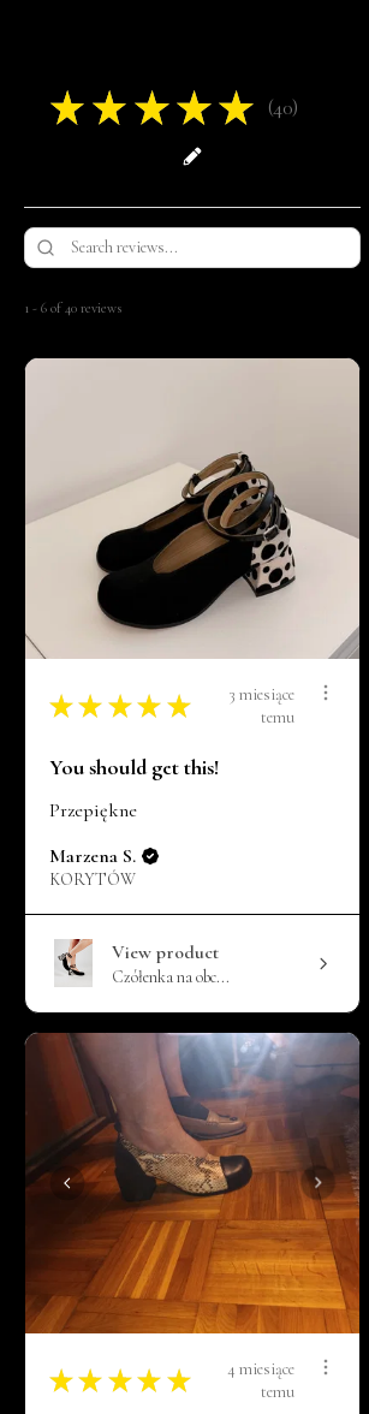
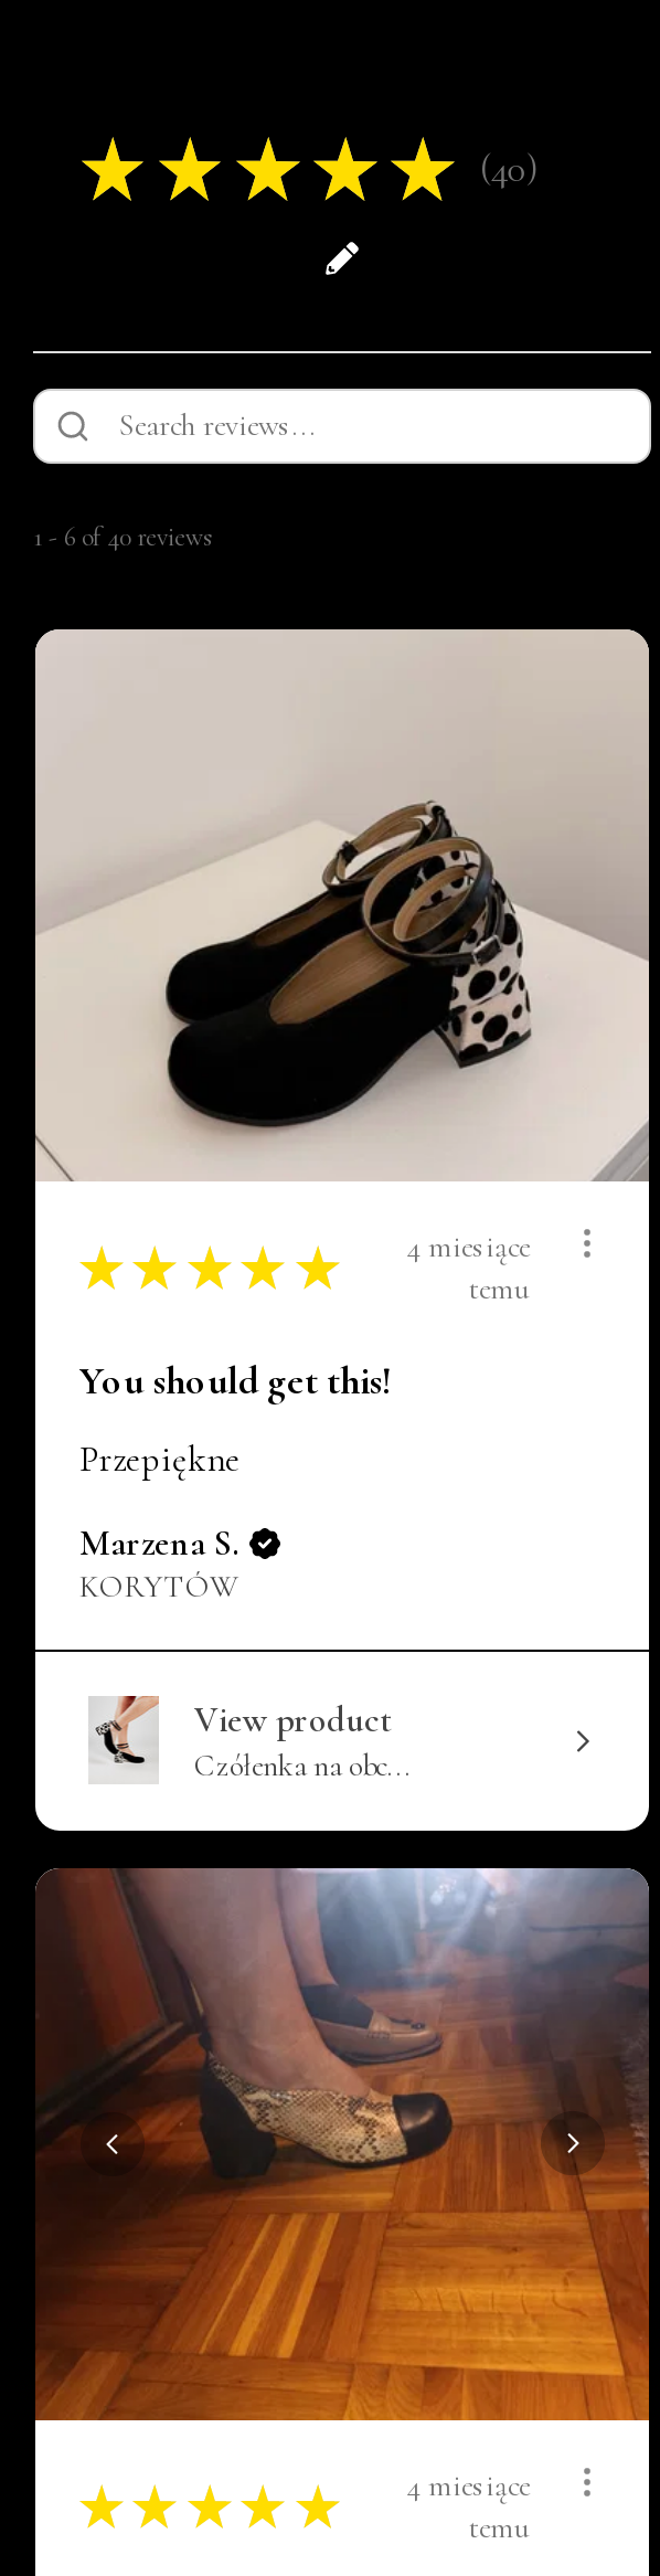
[228,684,294,705] 3 miesiące -> [406,1228,530,1265] 4 miesiące

